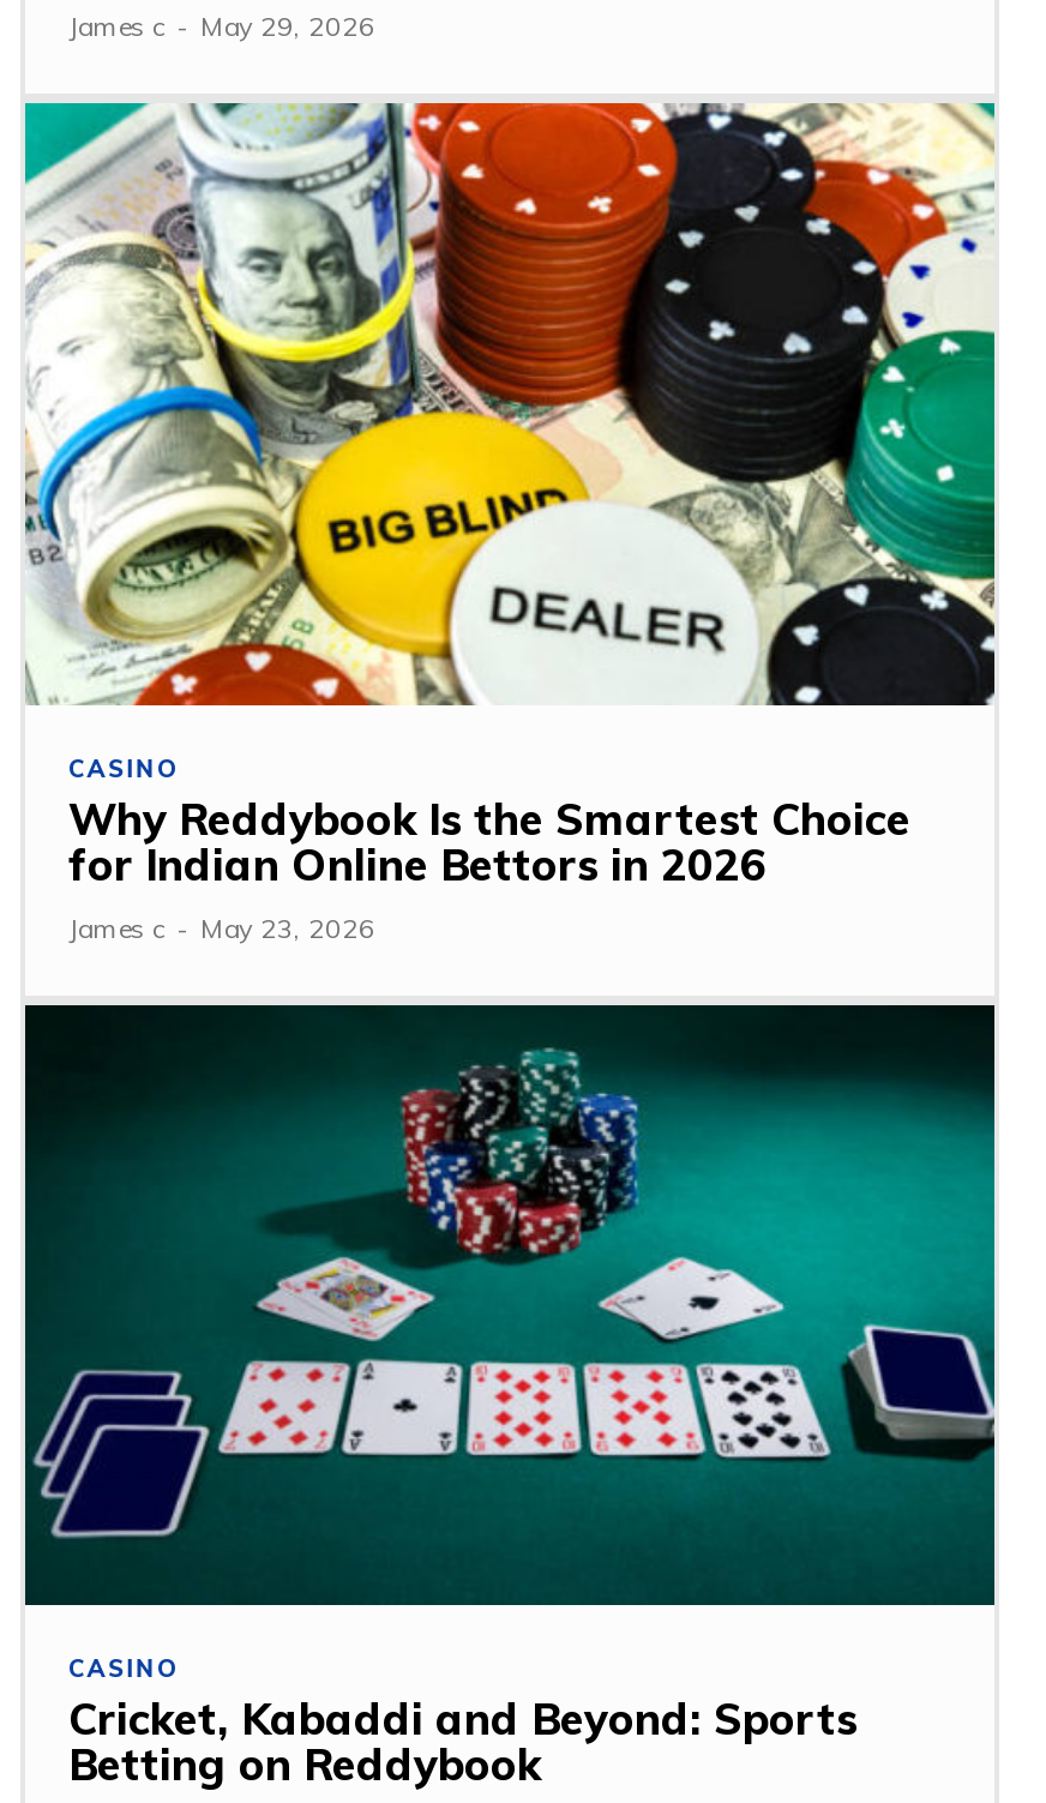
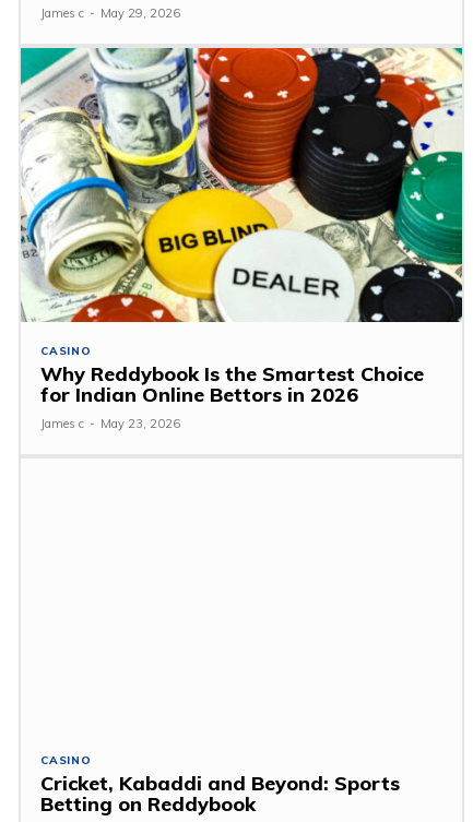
[23,1003,997,1607] [image] -> none

